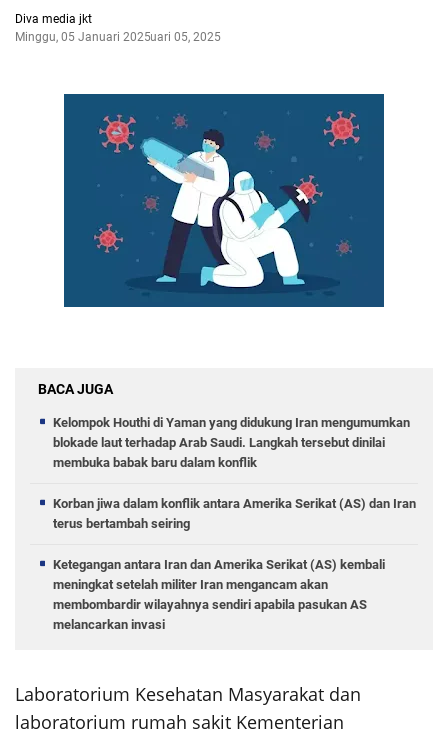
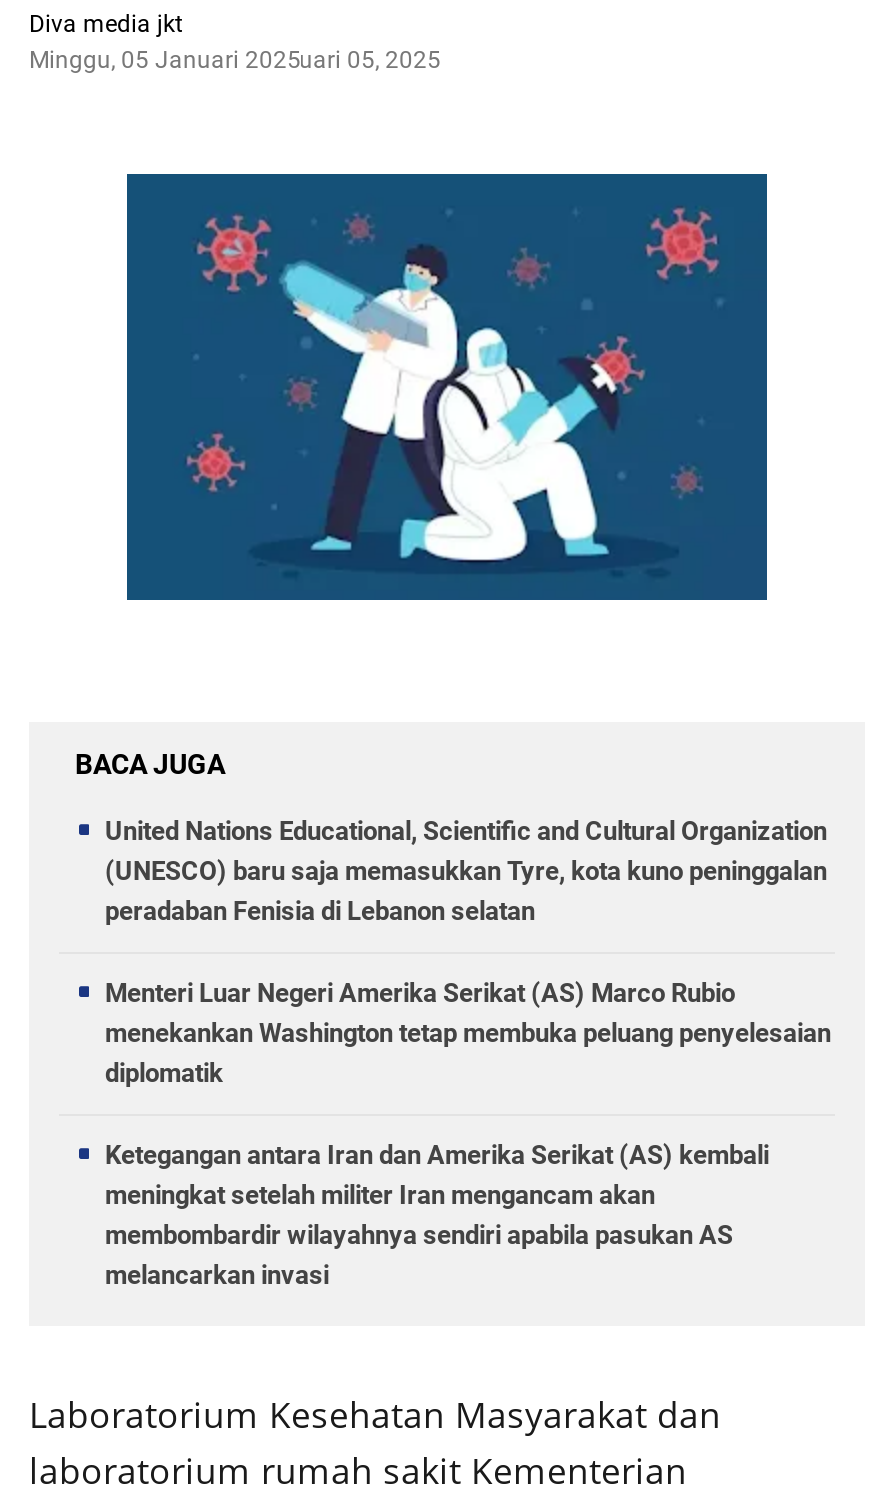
[53,415,410,470] Kelompok Houthi di Yaman yang didukung Iran mengumumkan | blokade laut terhadap Arab Saudi. Langkah tersebut dinilai | membuka babak baru dalam konflik -> [105,816,827,926] United Nations Educational, Scientific and Cultural Organization | (UNESCO) baru saja memasukkan Tyre, kota kuno peninggalan | peradaban Fenisia di Lebanon selatan
[53,496,416,531] Korban jiwa dalam konflik antara Amerika Serikat (AS) dan Iran | terus bertambah seiring -> [105,978,831,1088] Menteri Luar Negeri Amerika Serikat (AS) Marco Rubio | menekankan Washington tetap membuka peluang penyelesaian | diplomatik

